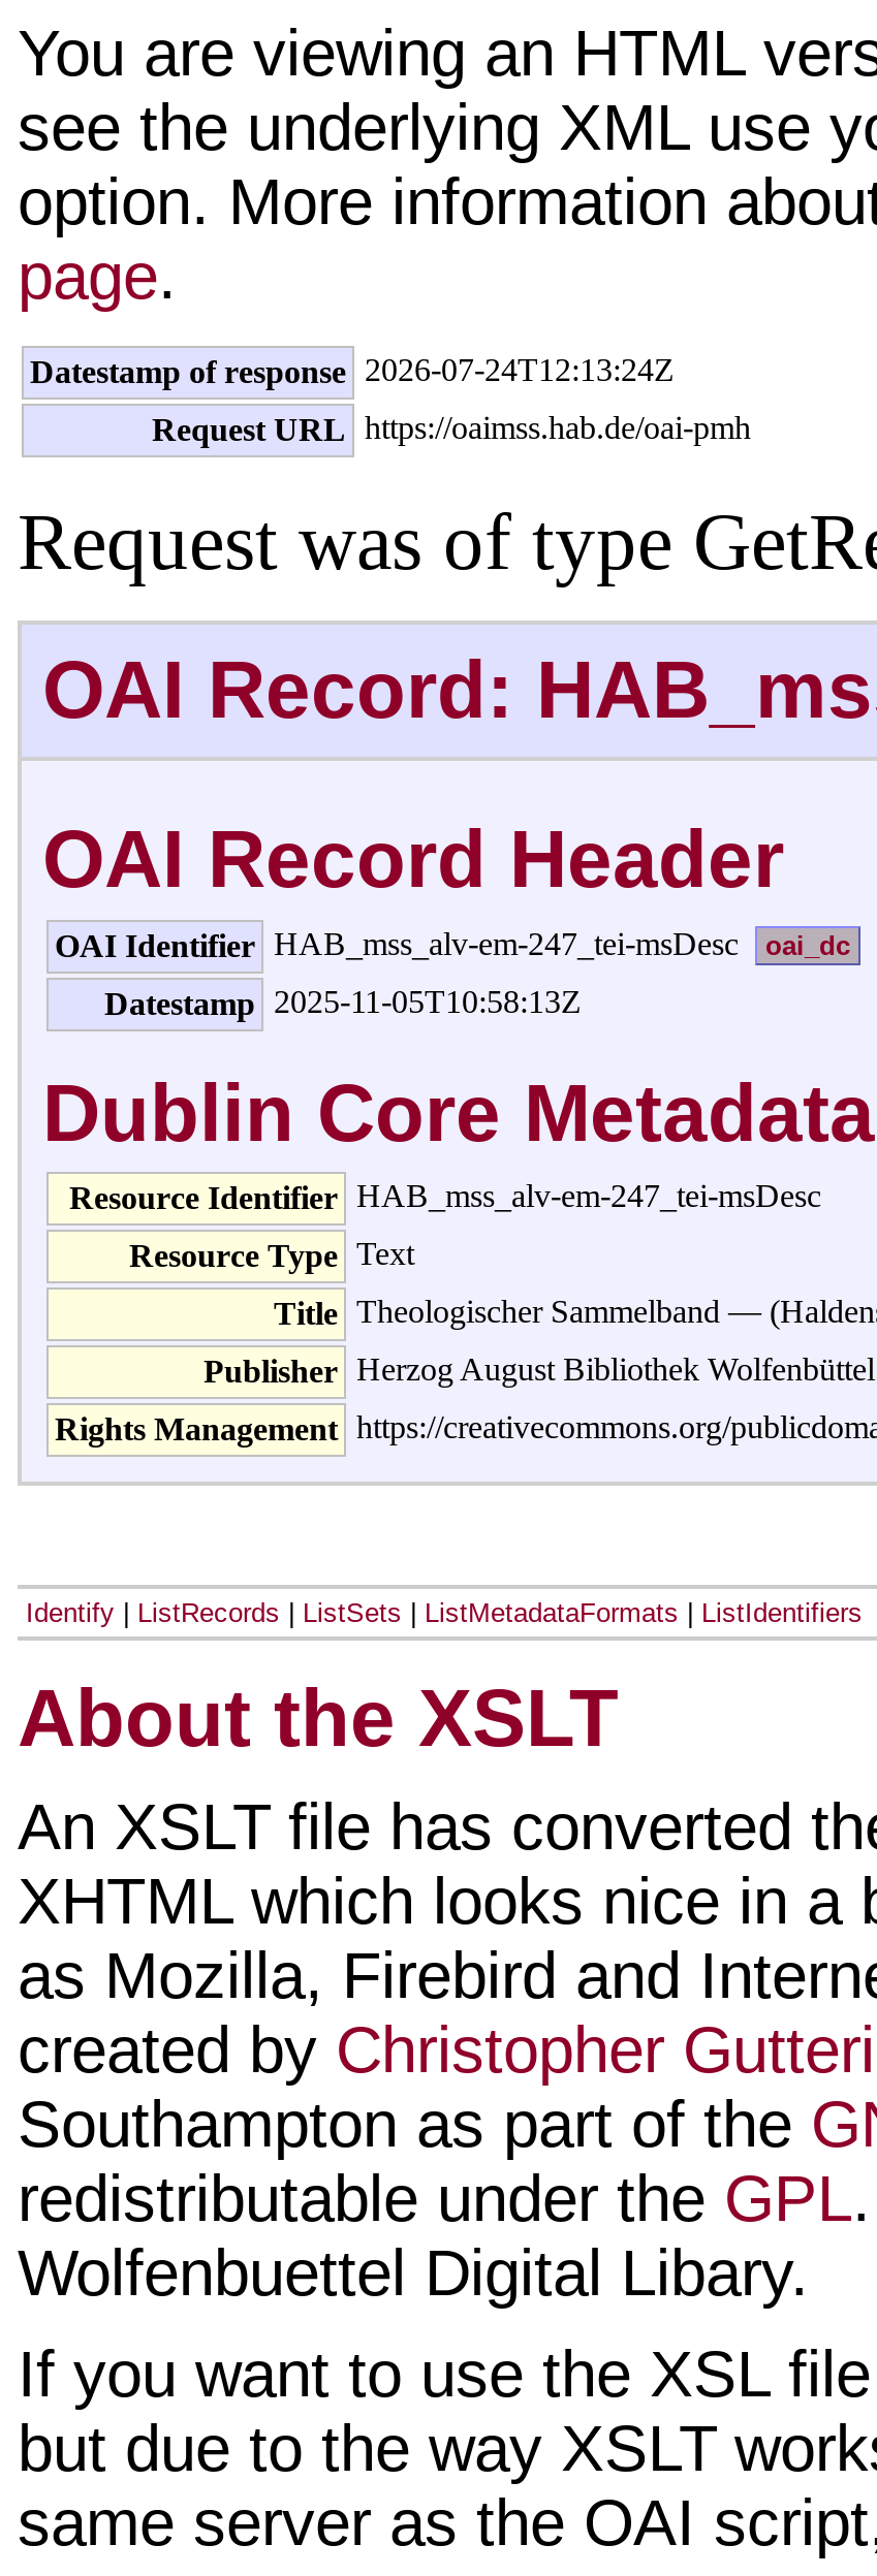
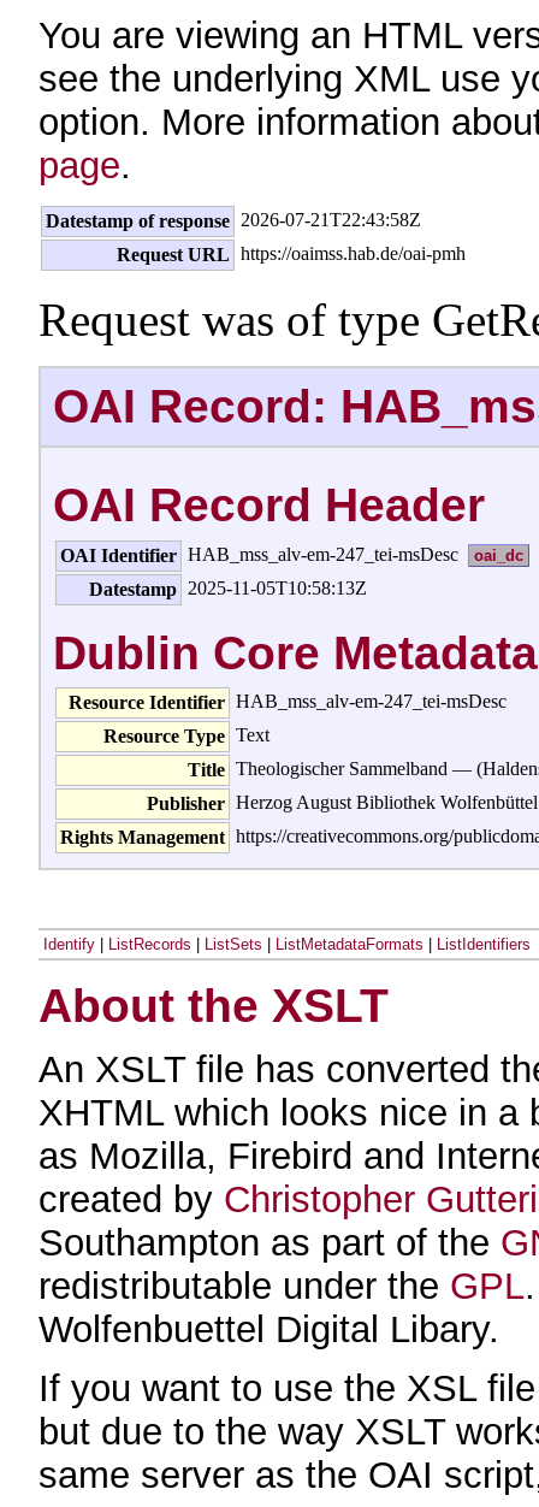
[30,352,675,389] Datestamp of response 2026-07-24T12:13:24Z -> [46,209,421,231] Datestamp of response 2026-07-21T22:43:58Z

